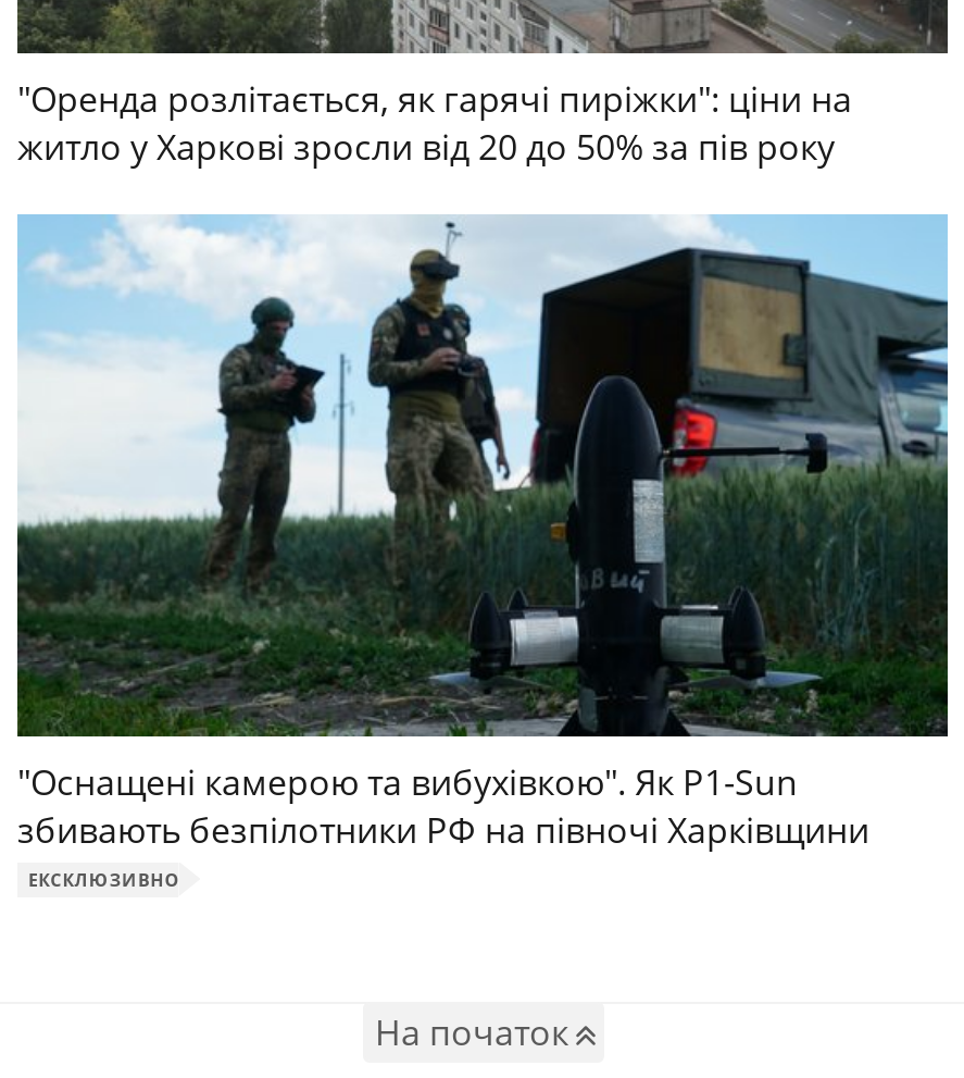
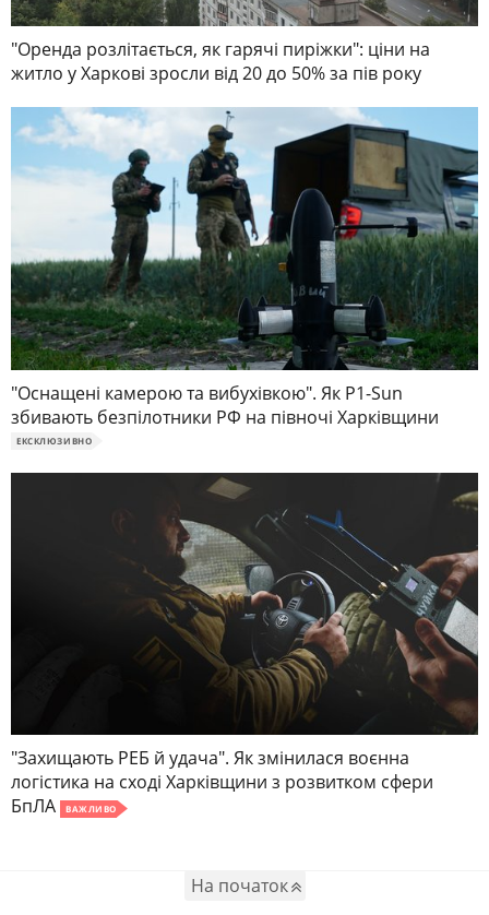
none -> [10,472,479,818] [image] | "Захищають РЕБ й удача". Як змінилася воєнна | логістика на сході Харківщини з розвитком сфери | БпЛА | ВАЖЛИВО

